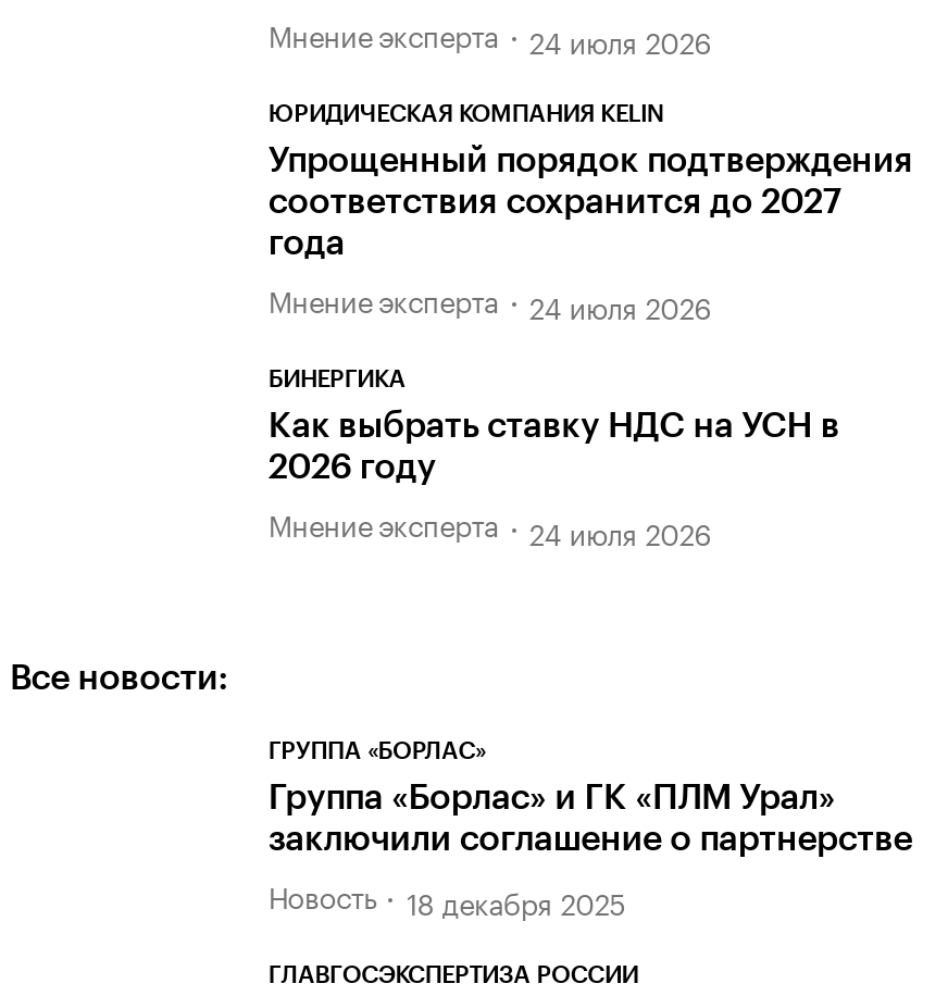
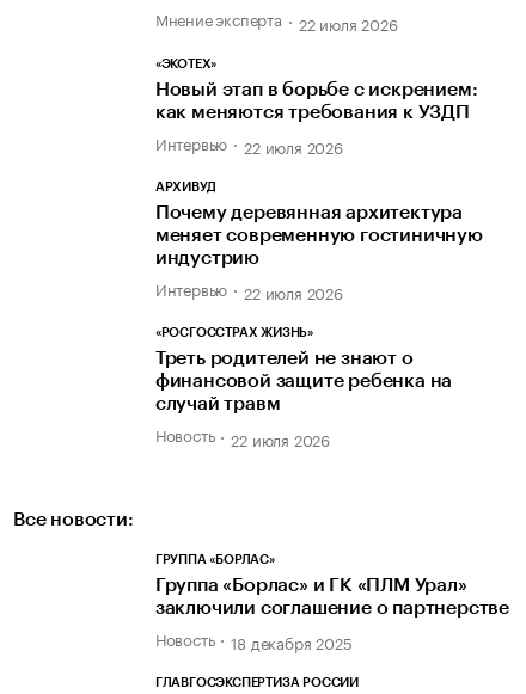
[268,18,913,552] 24 июля 2026 | ЮРИДИЧЕСКАЯ КОМПАНИЯ KELIN | Упрощенный порядок подтверждения | соответствия сохранится до 2027 | года | Мнение эксперта | 24 июля 2026 | БИНЕРГИКА | Как выбрать ставку НДС на УСН в | 2026 году | Мнение эксперта | 24 июля 2026 -> [155,11,483,450] 22 июля 2026 | «ЭКОТЕХ» | Новый этап в борьбе с искрением: | как меняются требования к УЗДП | Интервью | 22 июля 2026 | АРХИВУД | Почему деревянная архитектура | меняет современную гостиничную | индустрию | Интервью | 22 июля 2026 | «РОСГОССТРАХ ЖИЗНЬ» | Треть родителей не знают о | финансовой защите ребенка на | случай травм | Новость | 22 июля 2026

